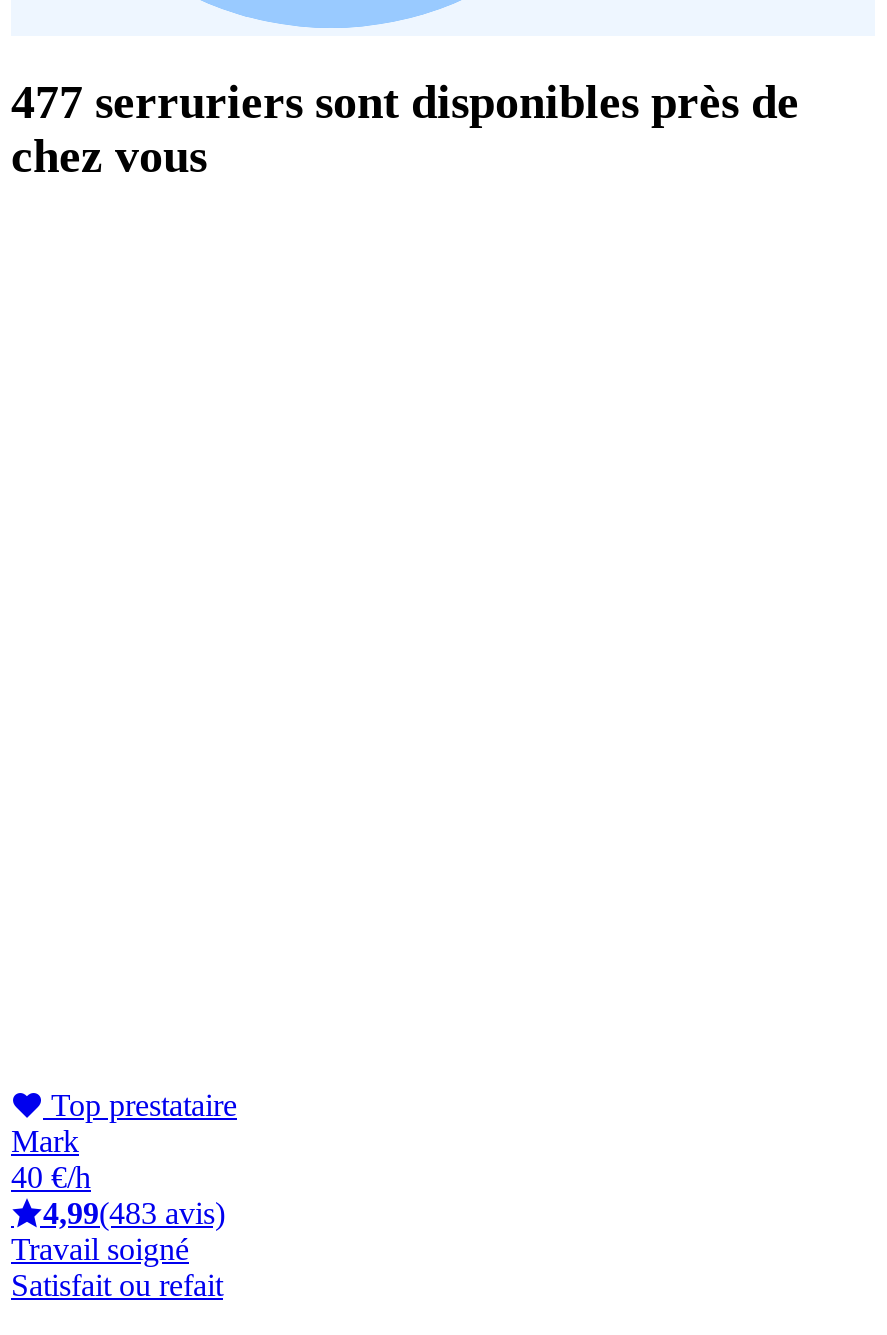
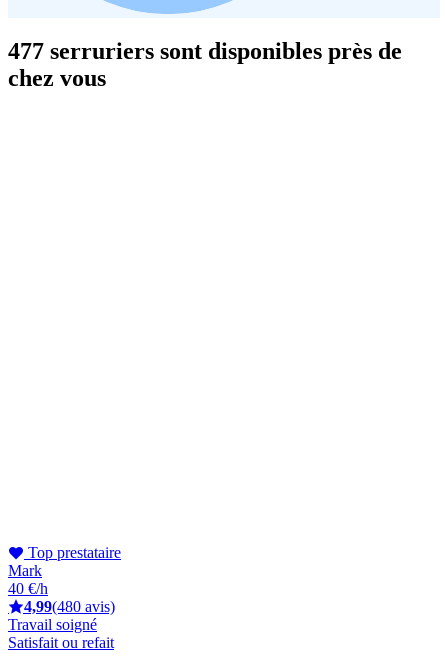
[43,1195,225,1229] 4,99(483 avis) -> [24,598,115,615] 4,99(480 avis)

